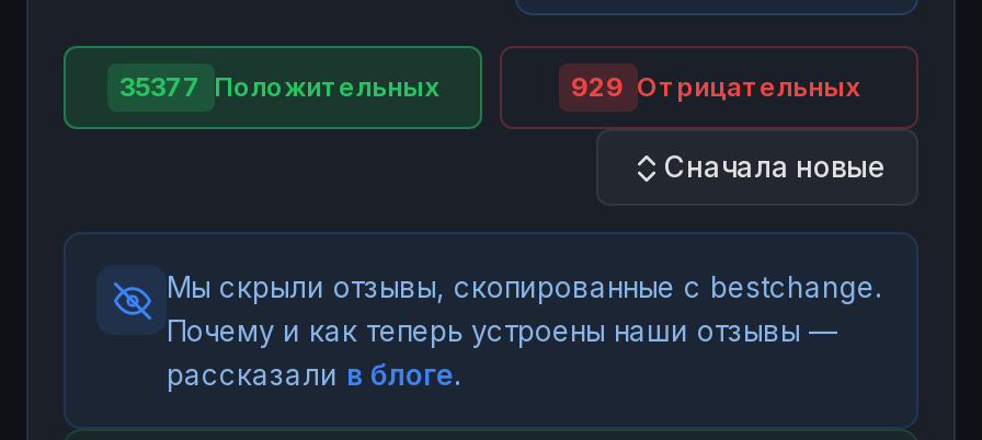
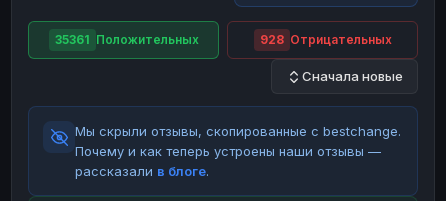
[119,70,439,103] 35377 Положительных -> [54,32,198,47] 35361 Положительных
[571,70,860,103] 929 Отрицательных -> [259,32,391,47] 928 Отрицательных

